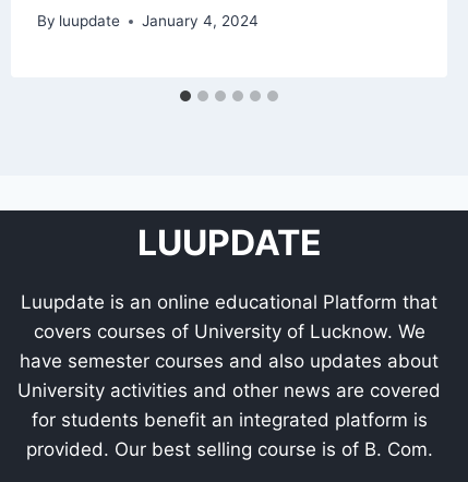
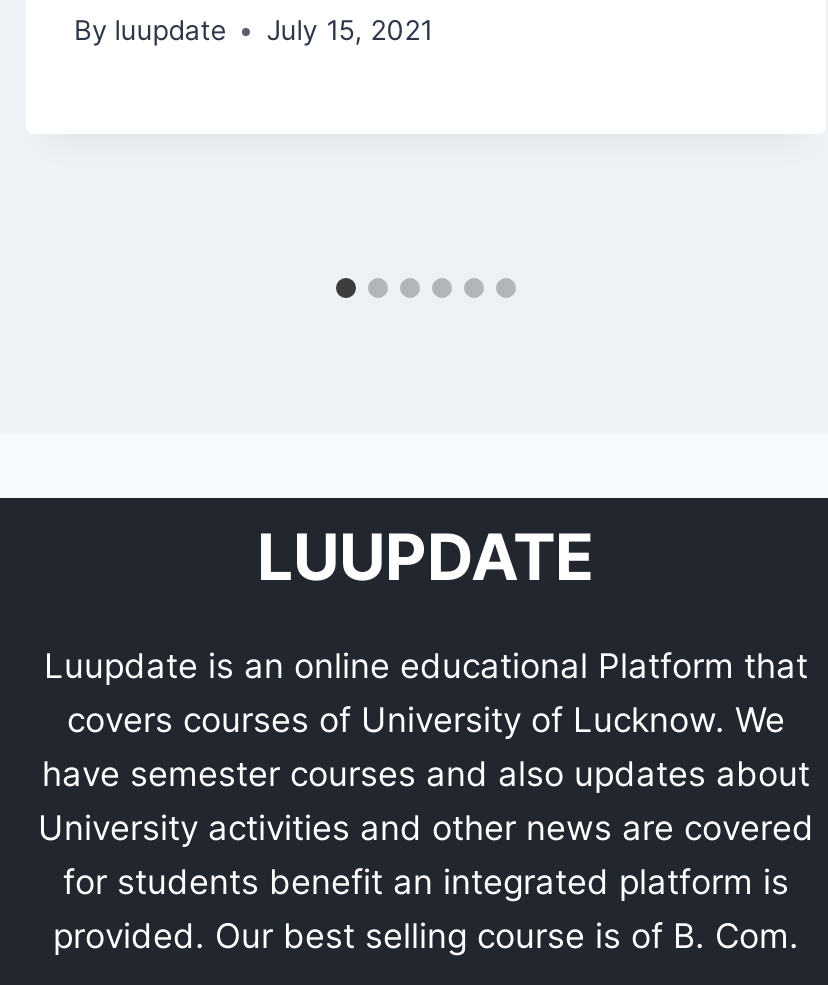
[37,12,259,30] By luupdate January 4, 2024 -> [74,15,432,47] By luupdate July 15, 2021

